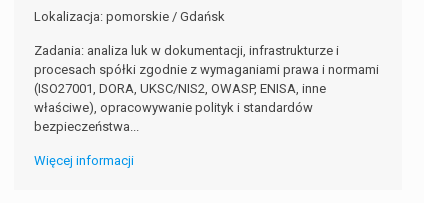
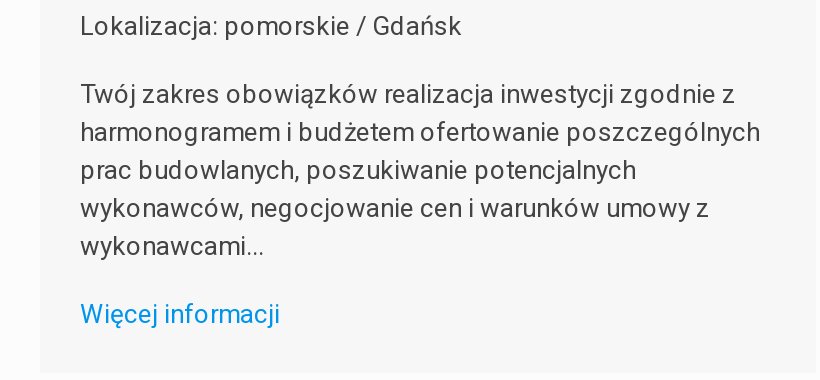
[34,43,379,134] Zadania: analiza luk w dokumentacji, infrastrukturze i | procesach spółki zgodnie z wymaganiami prawa i normami | (ISO27001, DORA, UKSC/NIS2, OWASP, ENISA, inne | właściwe), opracowywanie polityk i standardów | bezpieczeństwa... -> [80,79,760,261] Twój zakres obowiązków realizacja inwestycji zgodnie z | harmonogramem i budżetem ofertowanie poszczególnych | prac budowlanych, poszukiwanie potencjalnych | wykonawców, negocjowanie cen i warunków umowy z | wykonawcami...

